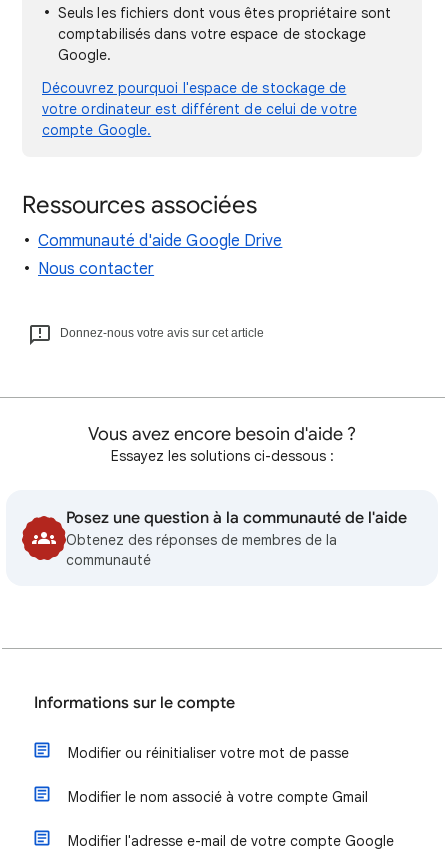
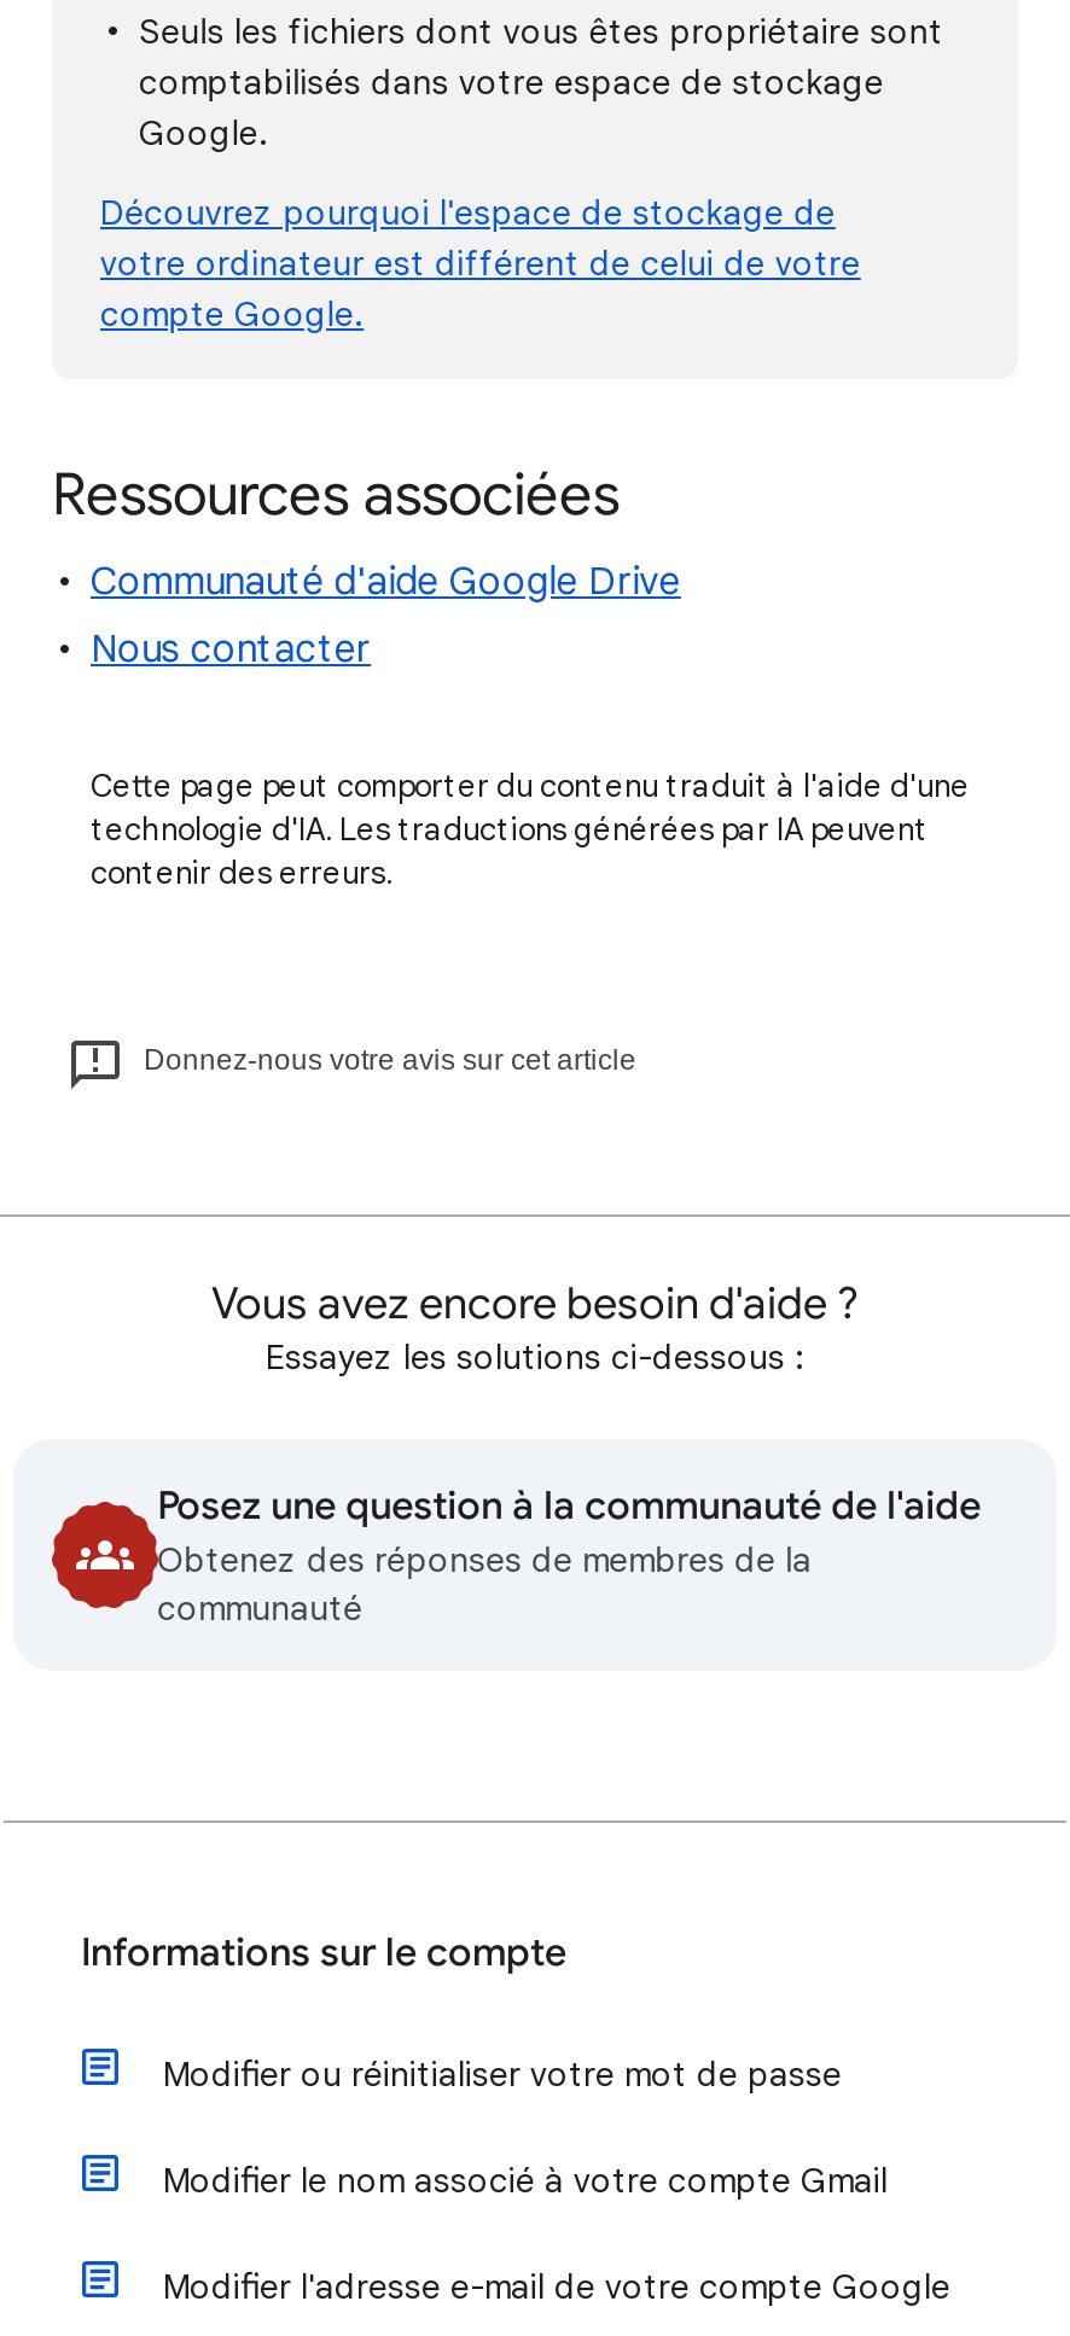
none -> [91,765,970,893] Cette page peut comporter du contenu traduit à l'aide d'une | technologie d'IA. Les traductions générées par IA peuvent | contenir des erreurs.

